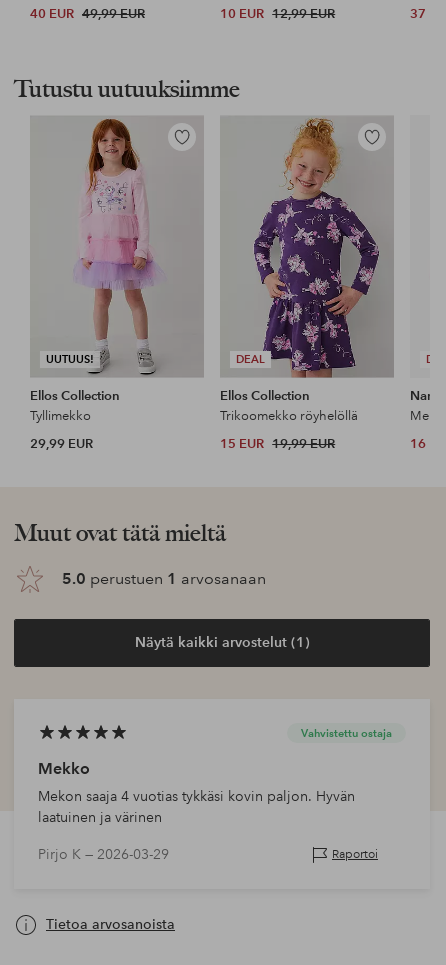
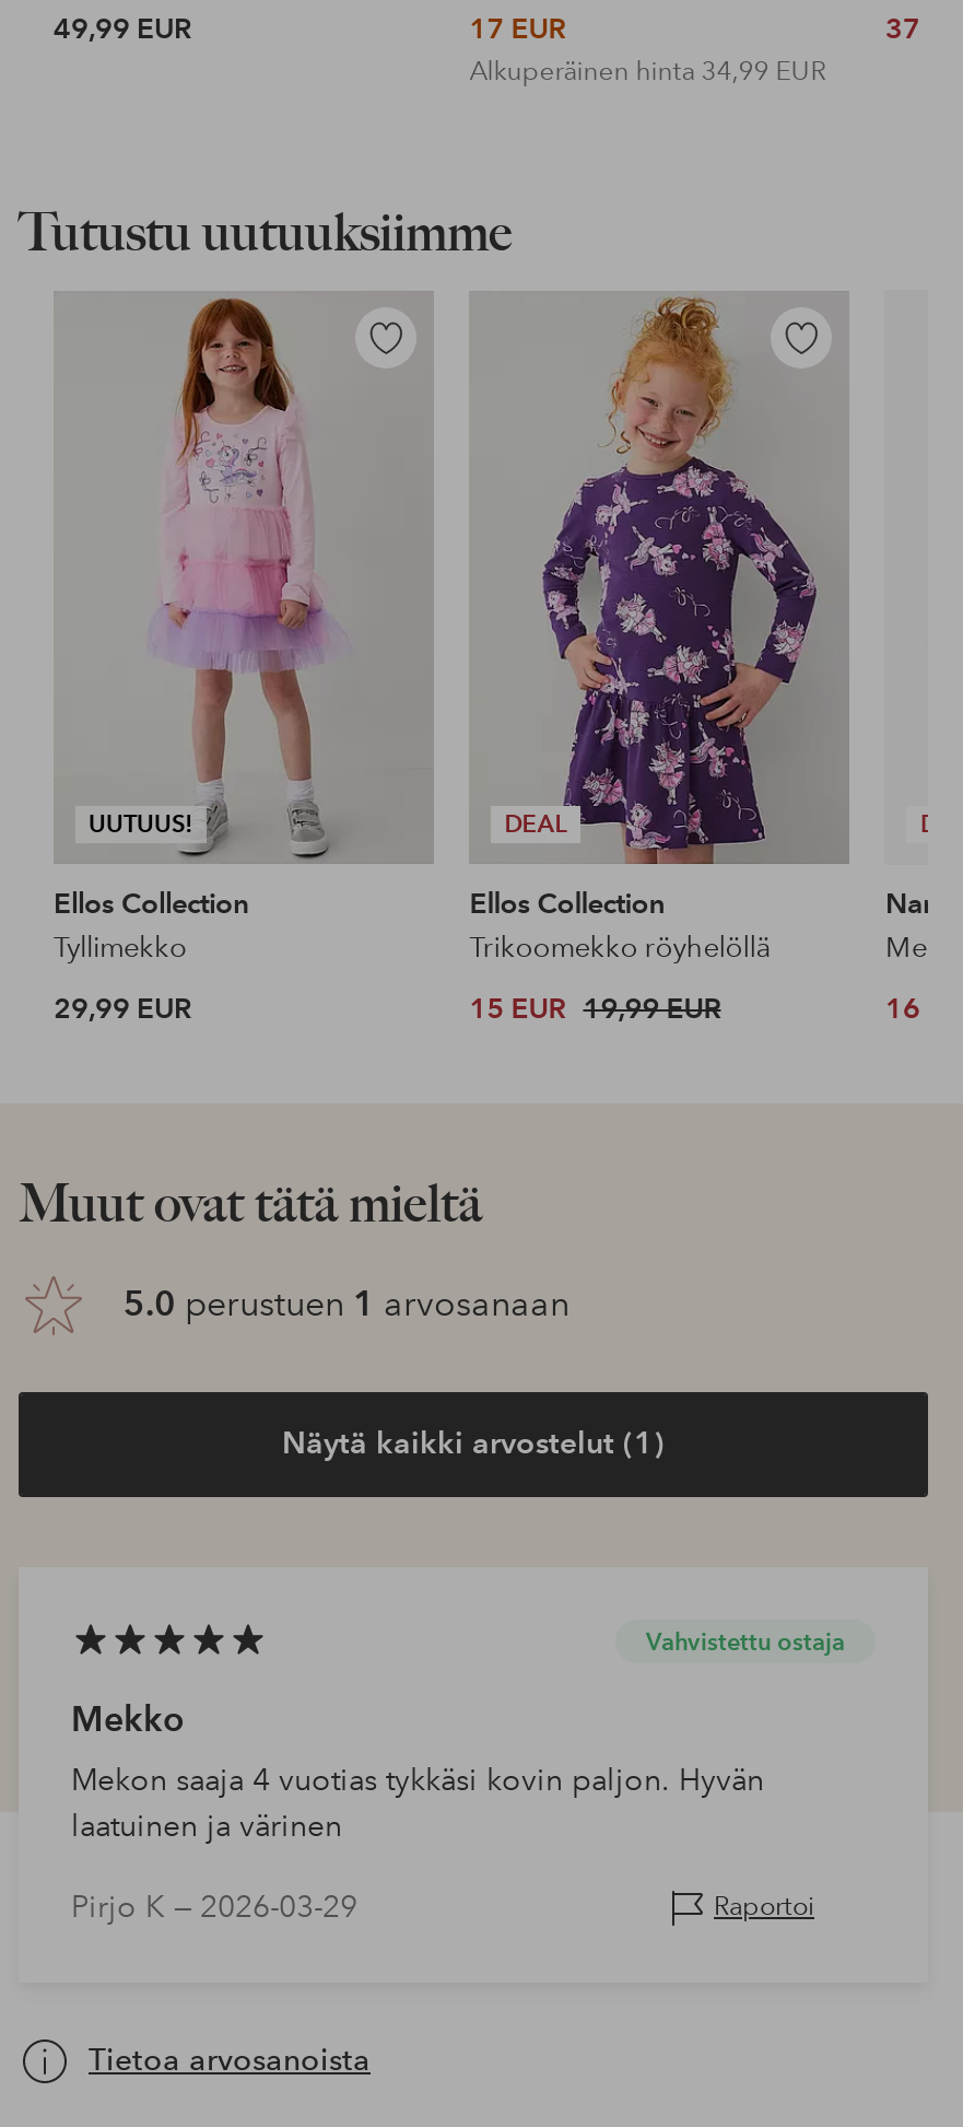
[30,6,145,22] 40 EUR 49,99 EUR -> [54,12,191,47] 49,99 EUR
[220,6,335,22] 10 EUR 12,99 EUR -> [469,12,826,89] 17 EUR | Alkuperäinen hinta 34,99 EUR

